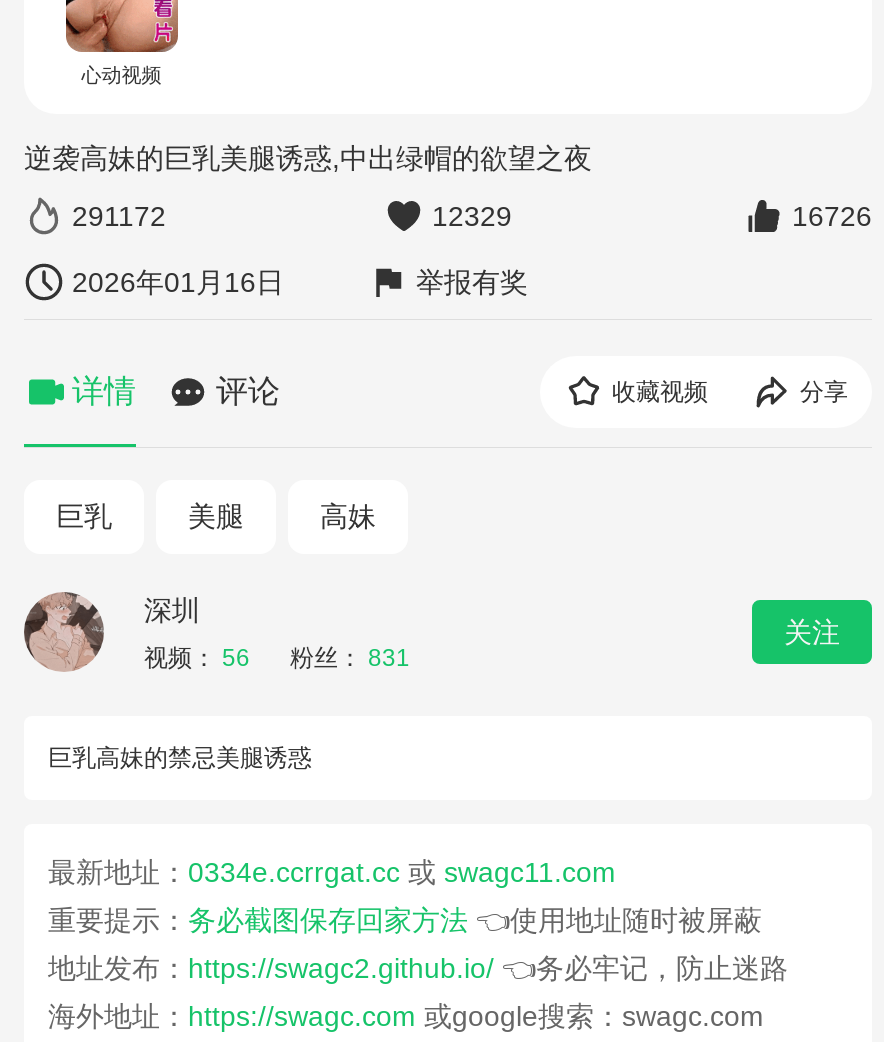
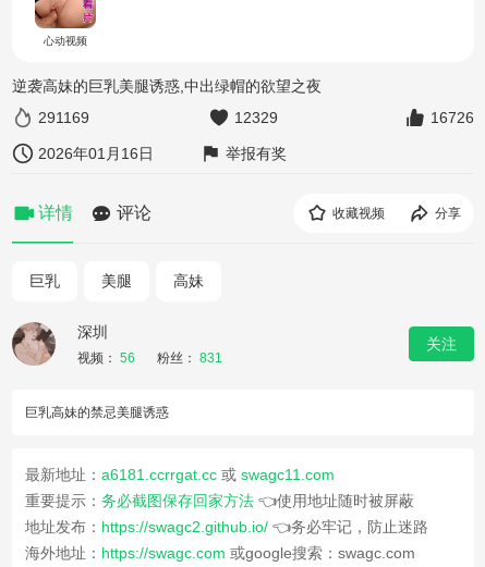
[72,199,166,231] 291172 -> [38,108,89,126] 291169
[48,855,616,887] 最新地址：0334e.ccrrgat.cc或swagc11.com -> [25,465,335,483] 最新地址：a6181.ccrrgat.cc或swagc11.com

